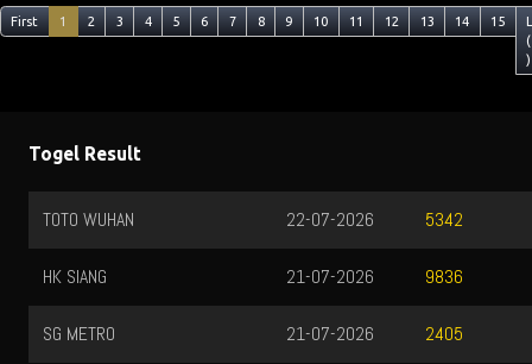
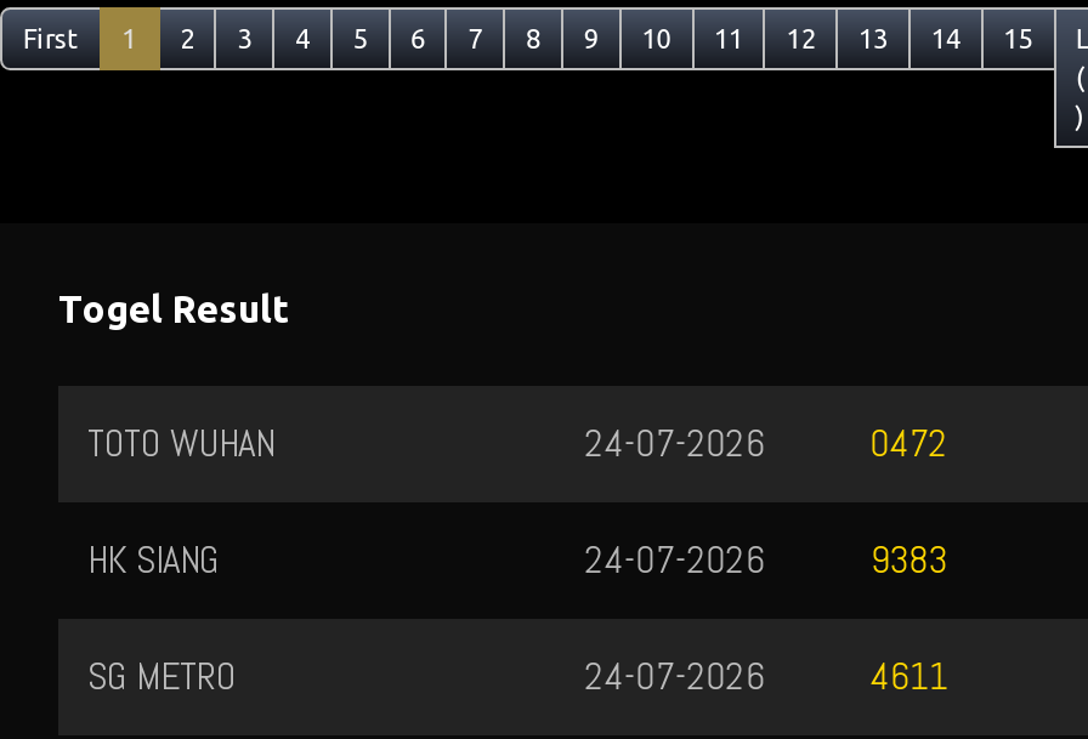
[286,208,374,232] 22-07-2026 -> [585,420,764,468] 24-07-2026
[425,209,463,232] 5342 -> [870,421,948,469] 0472
[286,265,374,289] 21-07-2026 -> [585,536,764,585] 24-07-2026
[425,266,463,290] 9836 -> [870,537,948,586] 9383
[286,322,374,346] 21-07-2026 -> [585,653,764,701] 24-07-2026
[425,323,463,347] 2405 -> [870,654,948,702] 4611

